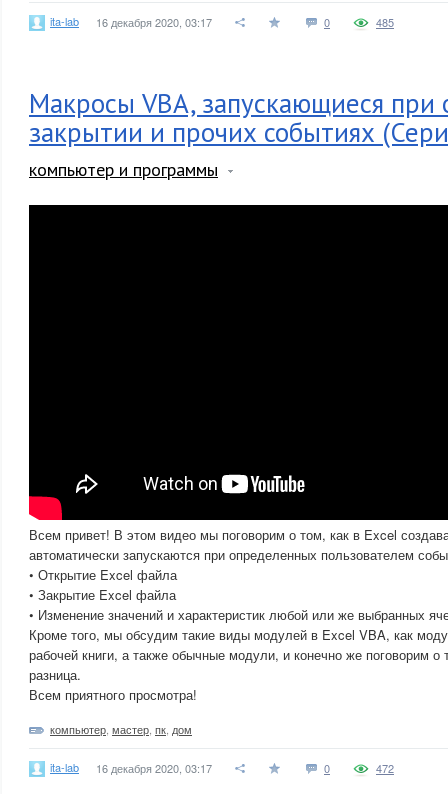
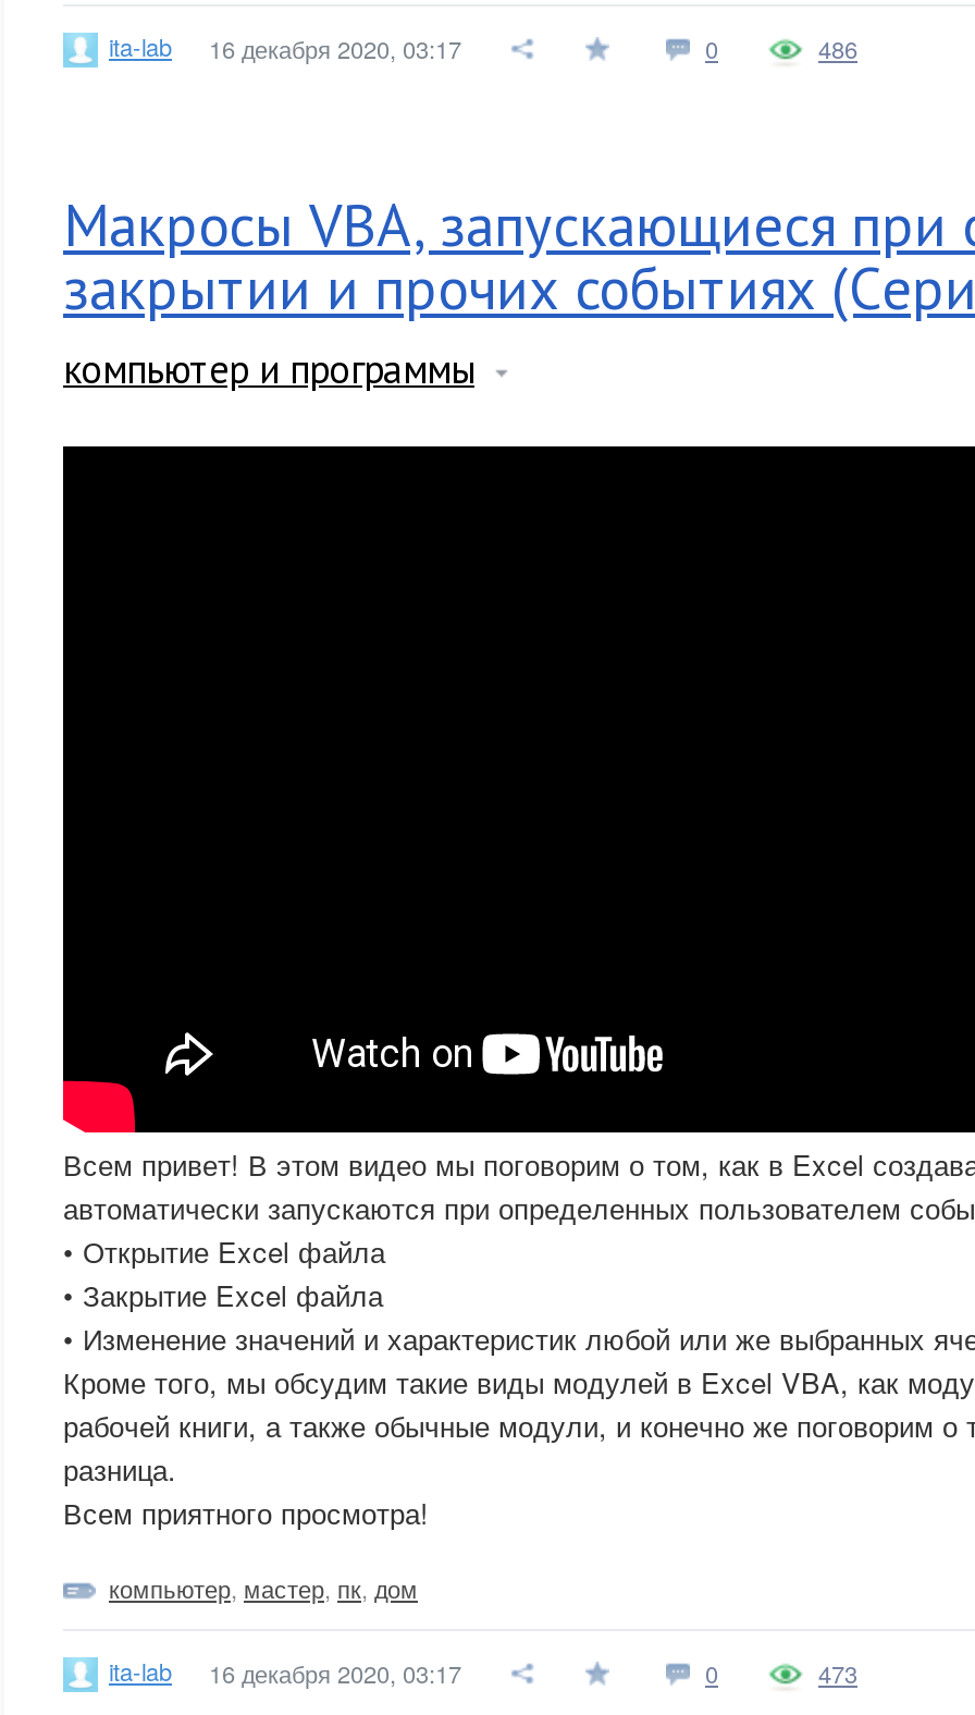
[376,14,394,30] 485 -> [818,30,857,65] 486
[376,760,394,776] 472 -> [818,1655,857,1690] 473

